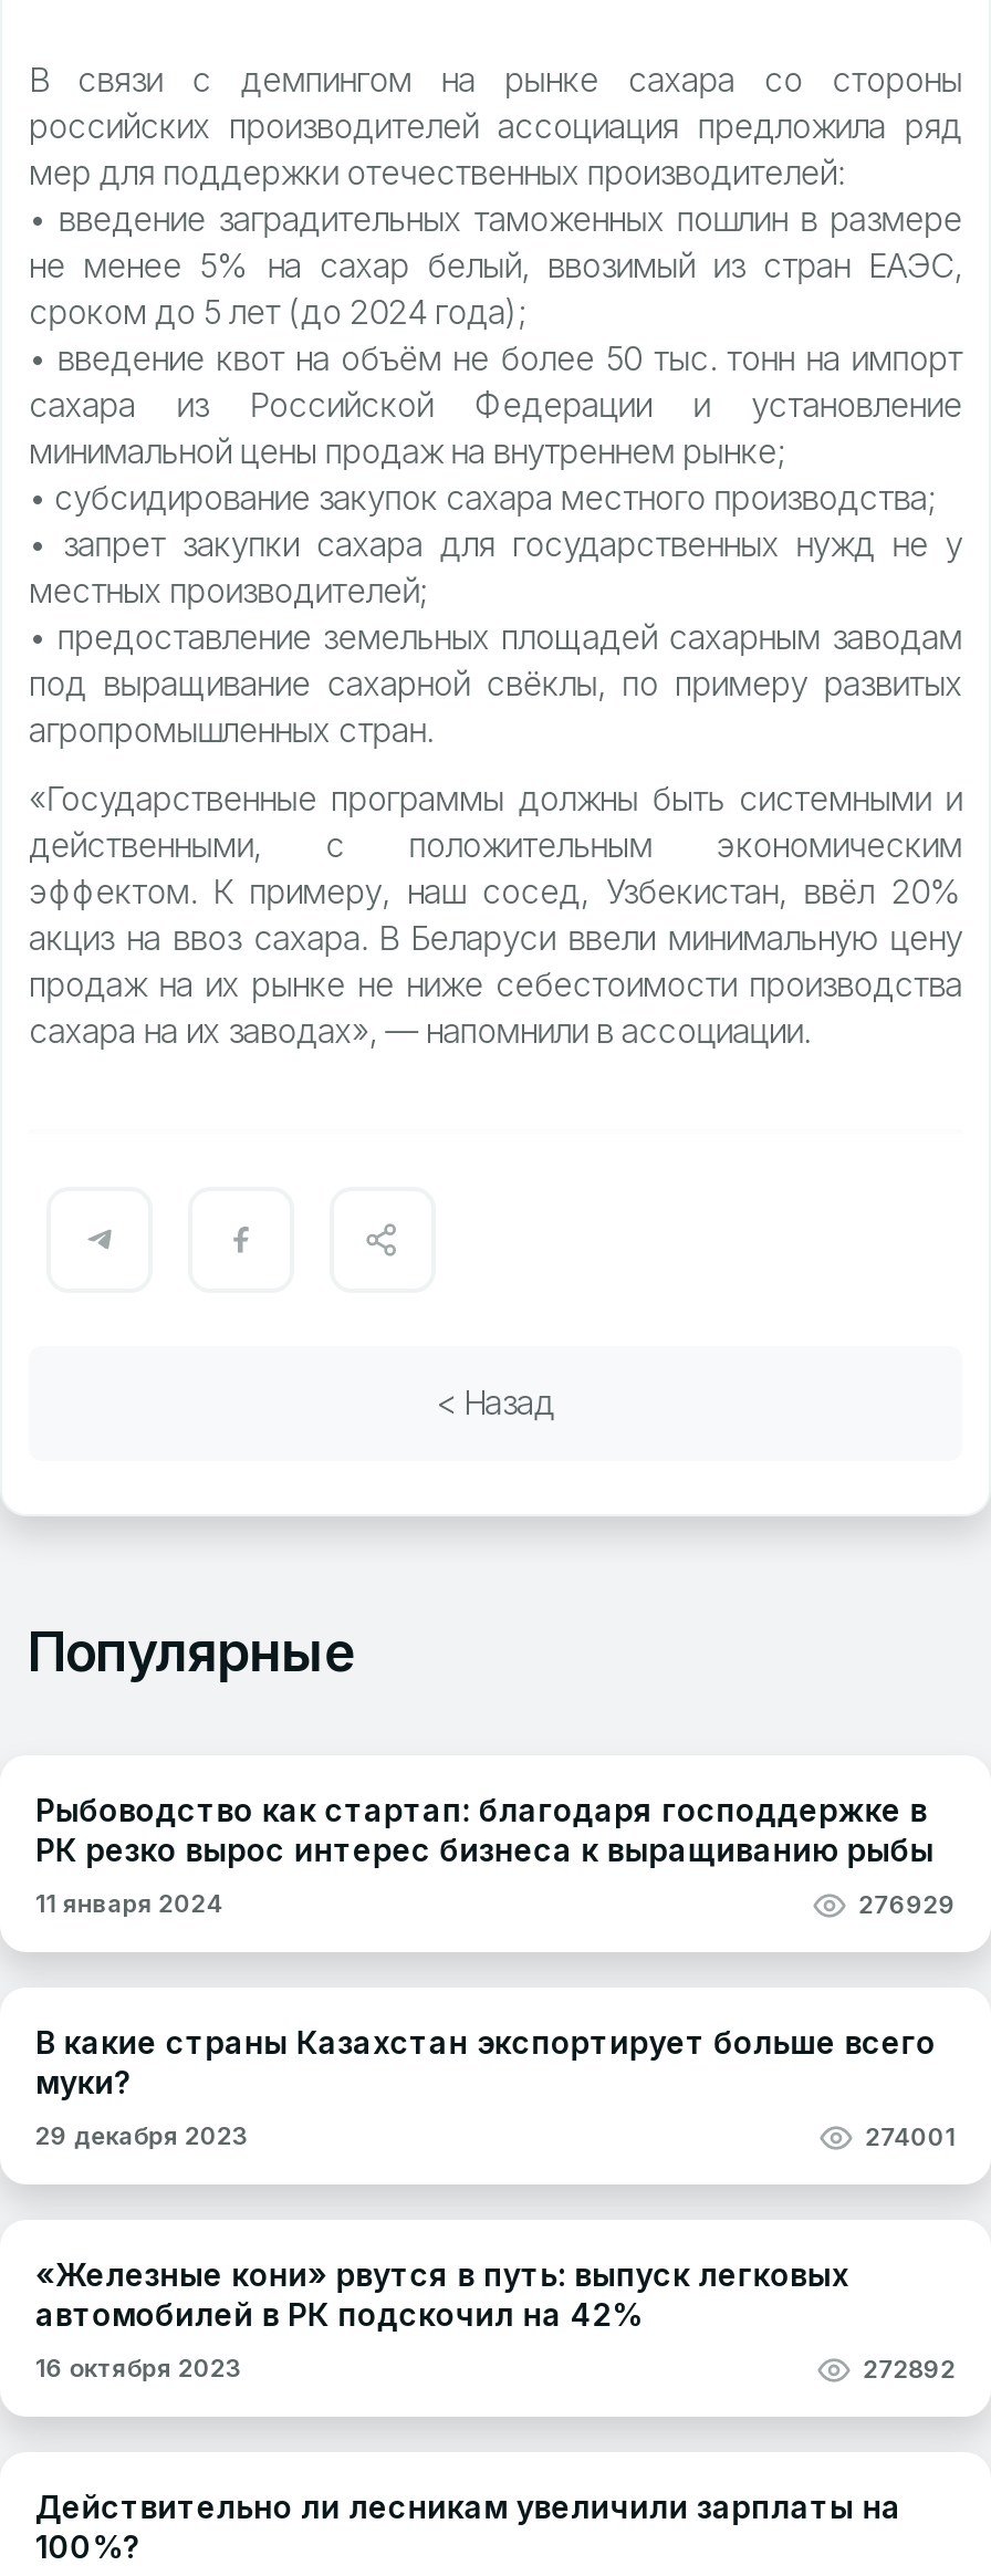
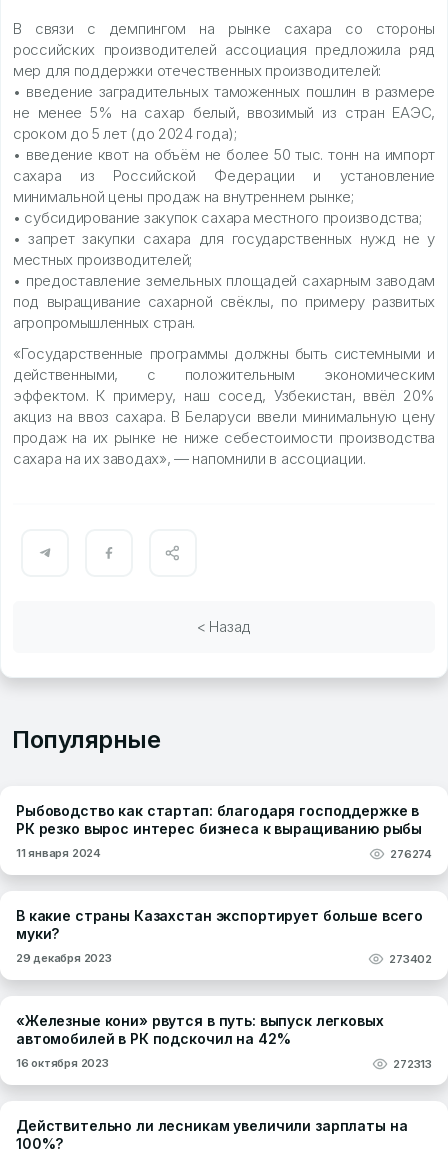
[847,1889,956,1920] 276929 -> [385,846,432,860] 276274
[853,2121,956,2152] 274001 -> [384,951,432,965] 273402
[851,2353,956,2384] 272892 -> [388,1056,432,1070] 272313

